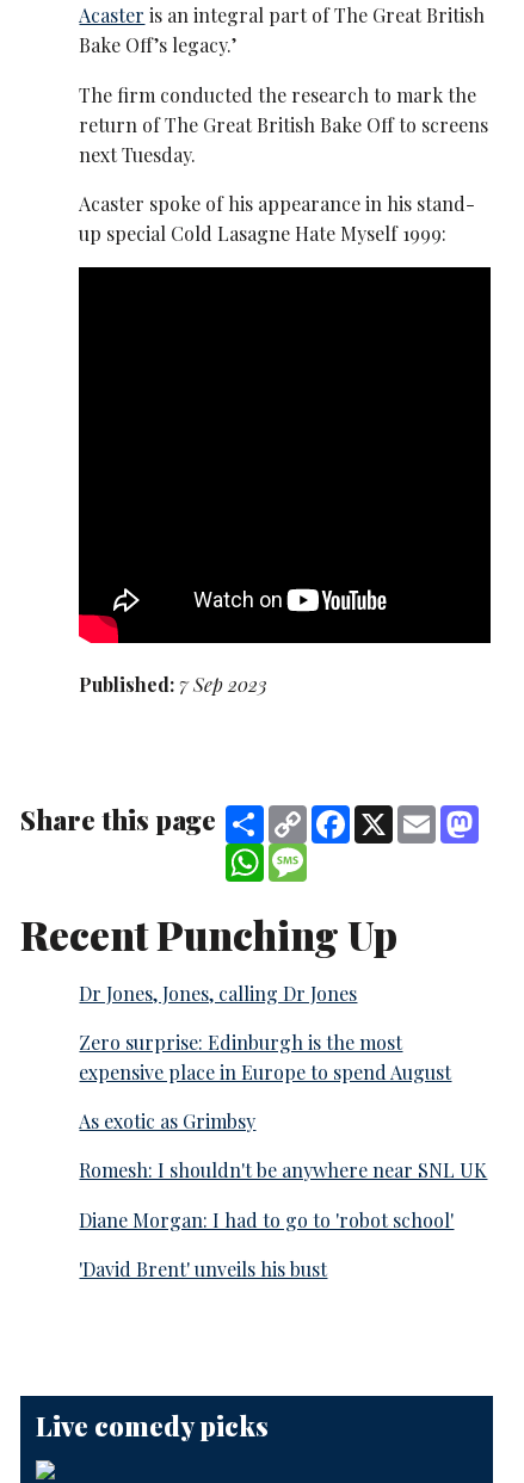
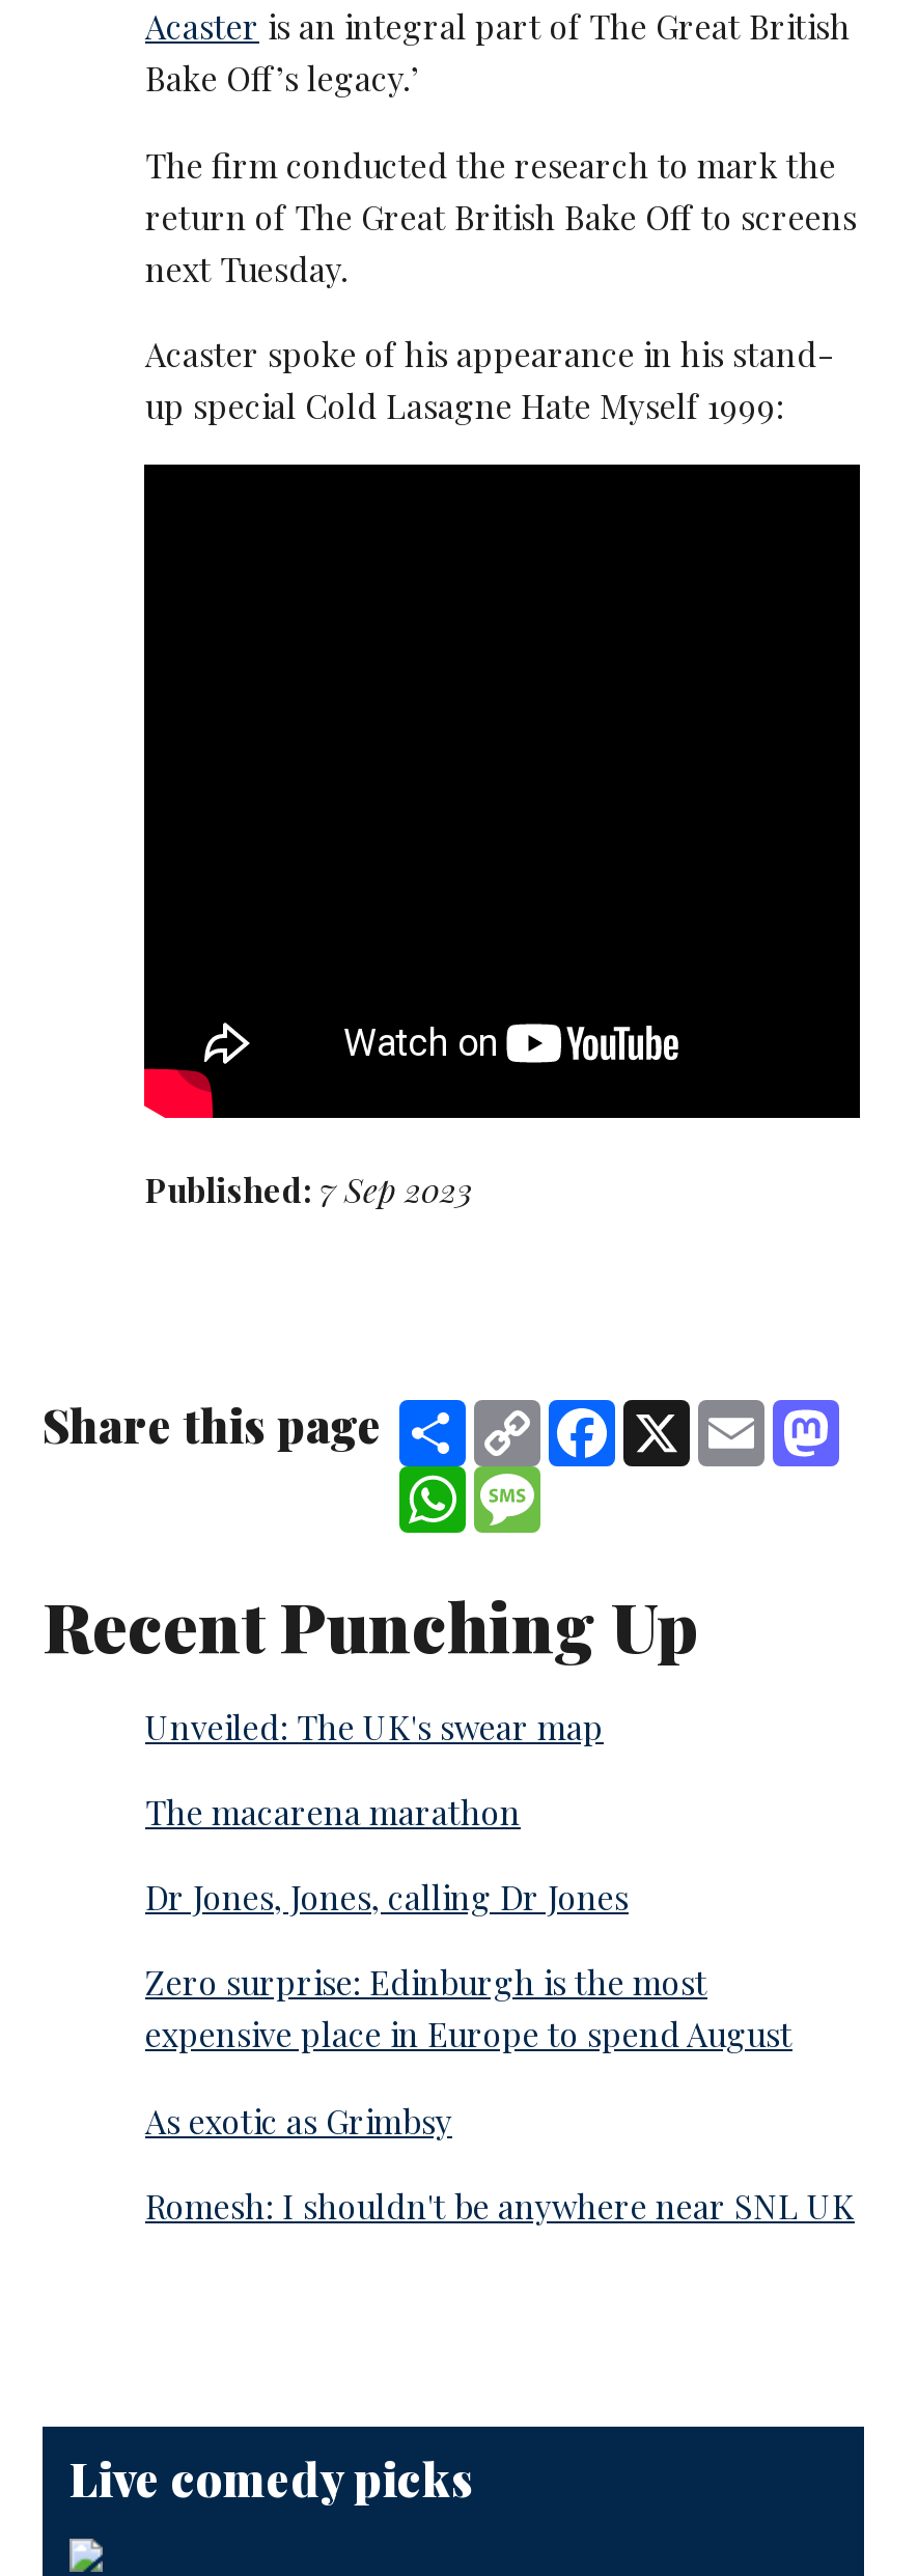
none -> [145,1704,604,1833] Unveiled: The UK's swear map | The macarena marathon
moved [79,980,488,1183] -> [145,1875,855,2227]: Dr Jones, Jones, calling Dr Jones | Zero surprise: Edinburgh is the most | expensive place in Europe to spend August | As exotic as Grimbsy | Romesh: I shouldn't be anywhere near SNL UK
[79,1207,454,1281] Diane Morgan: I had to go to 'robot school' | 'David Brent' unveils his bust -> none

